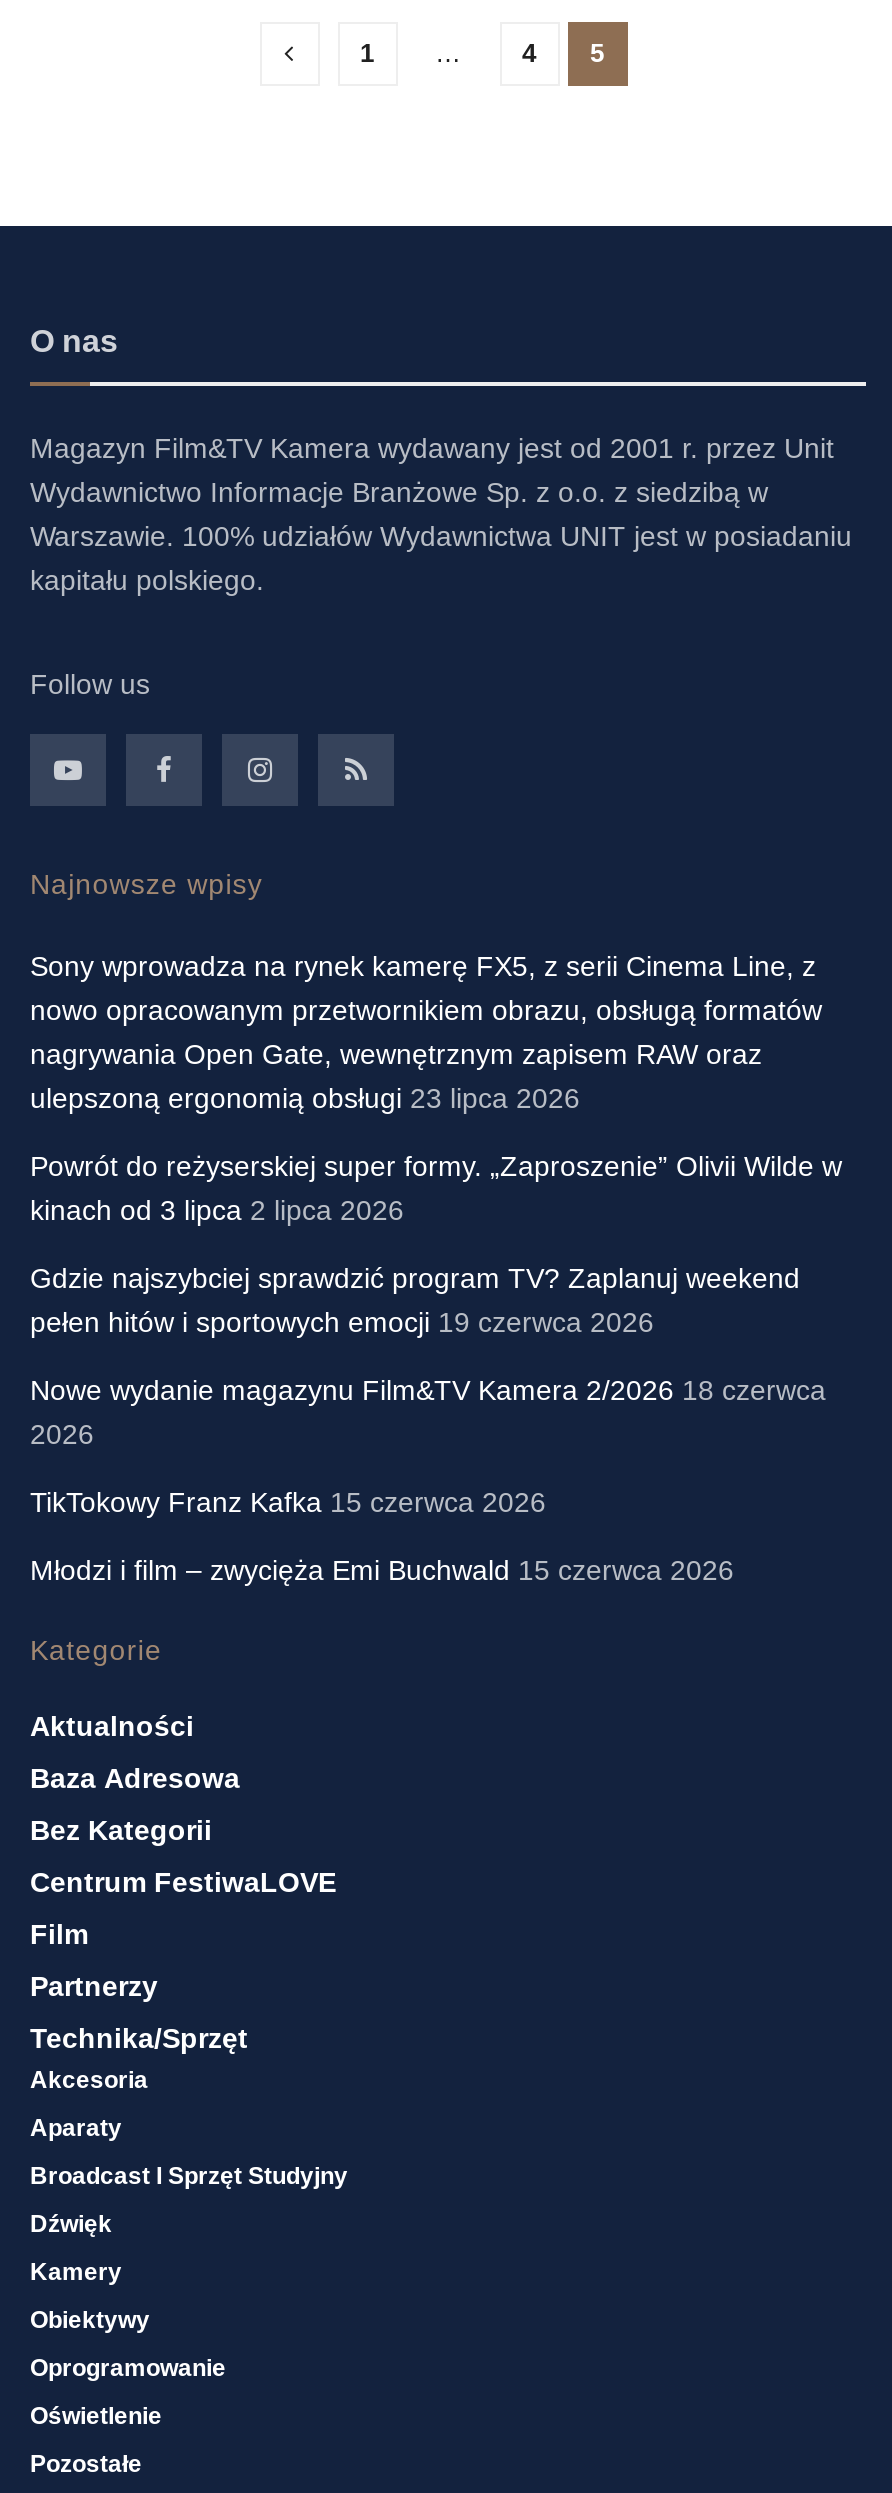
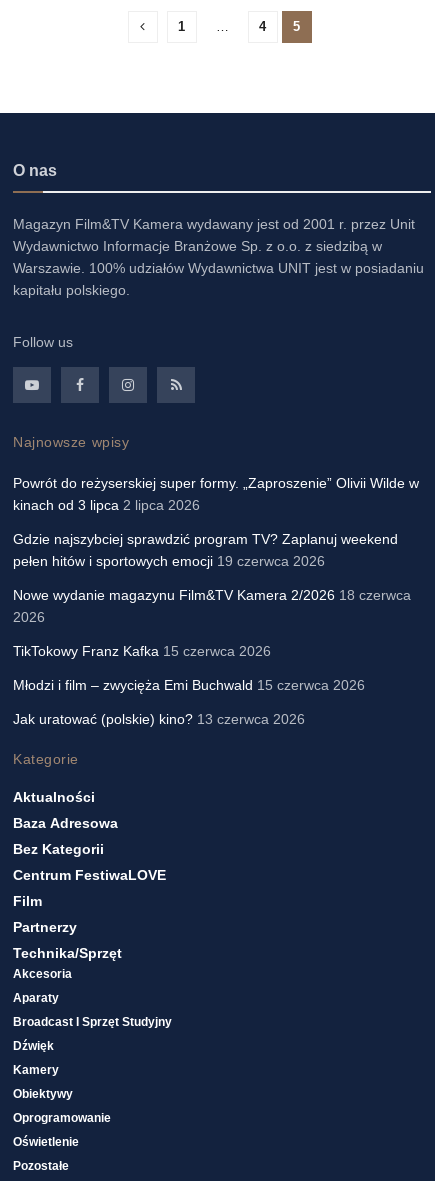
[30,950,822,1114] Sony wprowadza na rynek kamerę FX5, z serii Cinema Line, z | nowo opracowanym przetwornikiem obrazu, obsługą formatów | nagrywania Open Gate, wewnętrznym zapisem RAW oraz | ulepszoną ergonomią obsługi 23 lipca 2026 -> none
moved [30,1150,842,1586] -> [13,475,419,693]: Powrót do reżyserskiej super formy. „Zaproszenie” Olivii Wilde w | kinach od 3 lipca 2 lipca 2026 | Gdzie najszybciej sprawdzić program TV? Zaplanuj weekend | pełen hitów i sportowych emocji 19 czerwca 2026 | Nowe wydanie magazynu Film&TV Kamera 2/2026 18 czerwca | 2026 | TikTokowy Franz Kafka 15 czerwca 2026 | Młodzi i film – zwycięża Emi Buchwald 15 czerwca 2026
none -> [13,711,305,727] Jak uratować (polskie) kino? 13 czerwca 2026

